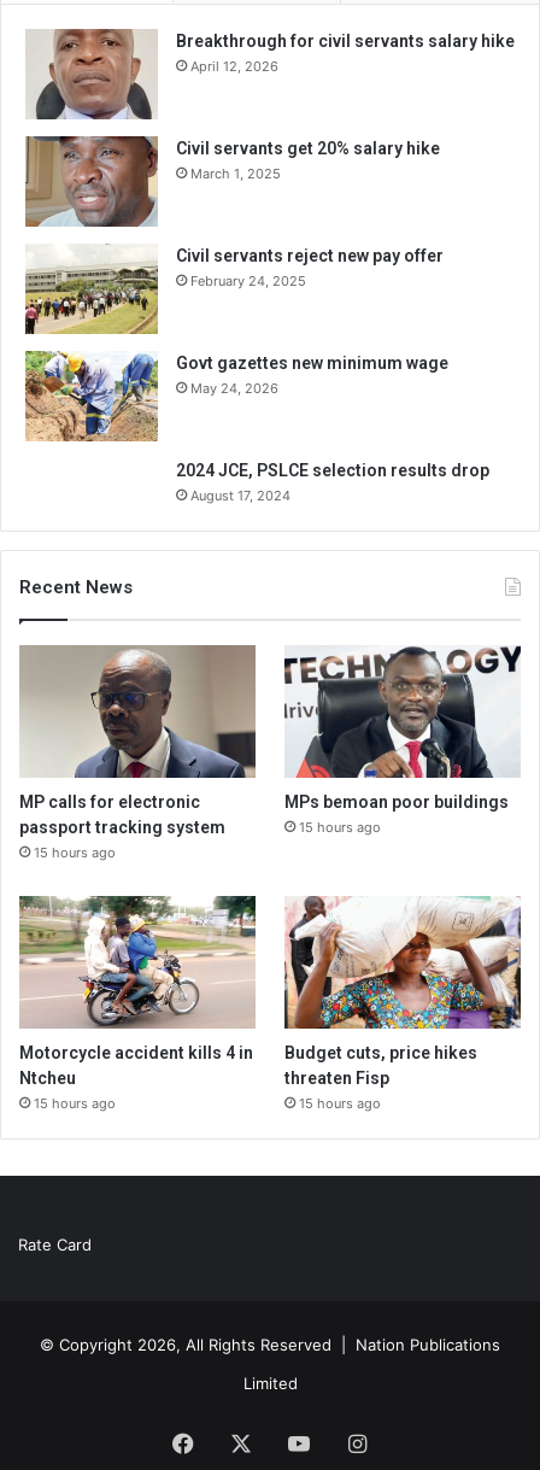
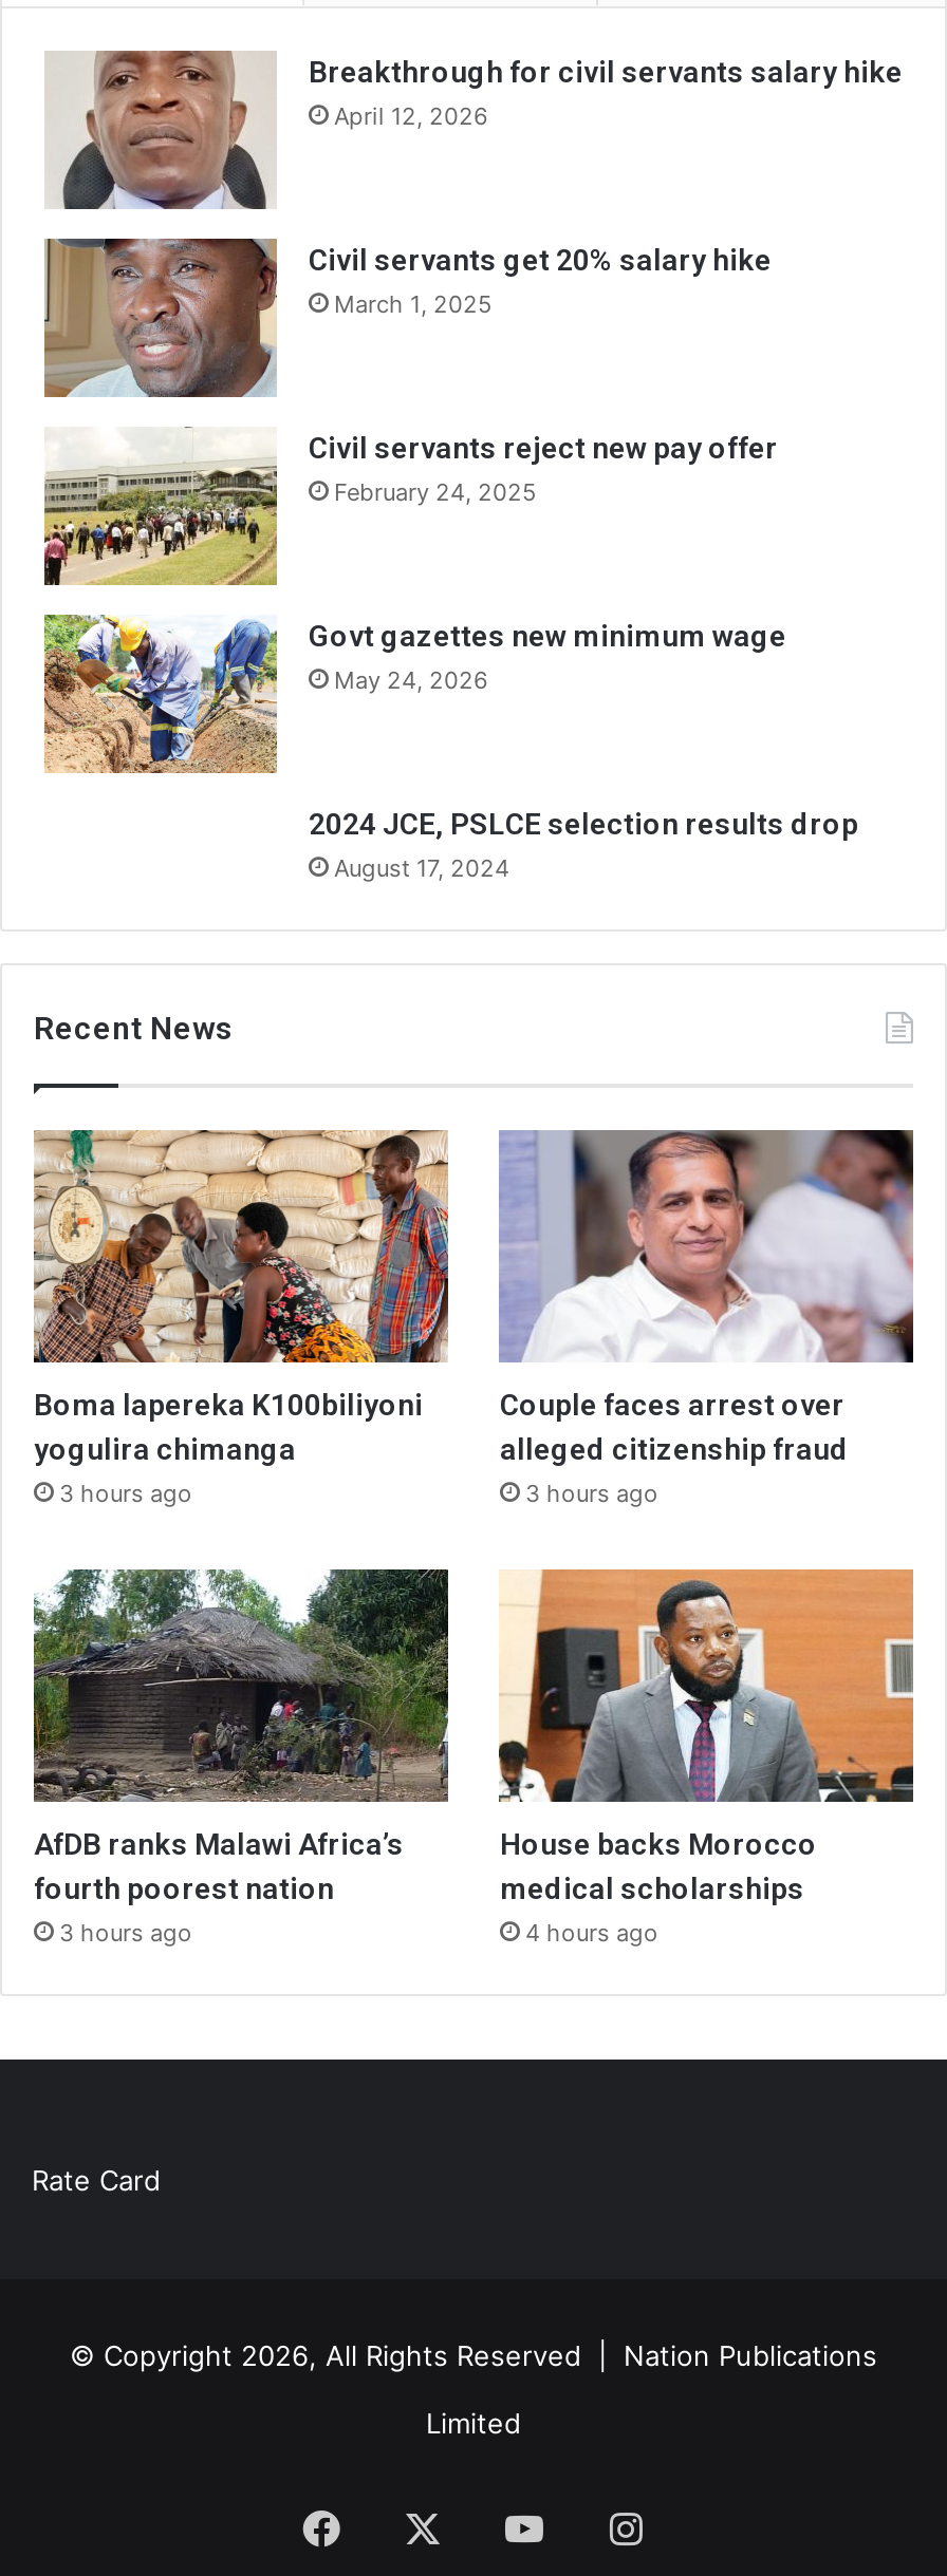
[19,645,256,861] [image] | MP calls for electronic | passport tracking system | 15 hours ago -> [32,1128,450,1508] [image] | Boma lapereka K100biliyoni | yogulira chimanga | 3 hours ago
[283,645,521,836] [image] | MPs bemoan poor buildings | 15 hours ago -> [499,1128,915,1508] [image] | Couple faces arrest over | alleged citizenship fraud | 3 hours ago
[18,895,257,1112] [image] | Motorcycle accident kills 4 in | Ntcheu | 15 hours ago -> [32,1567,450,1948] [image] | AfDB ranks Malawi Africa’s | fourth poorest nation | 3 hours ago
[283,895,522,1112] [image] | Budget cuts, price hikes | threaten Fisp | 15 hours ago -> [497,1567,915,1948] [image] | House backs Morocco | medical scholarships | 4 hours ago

